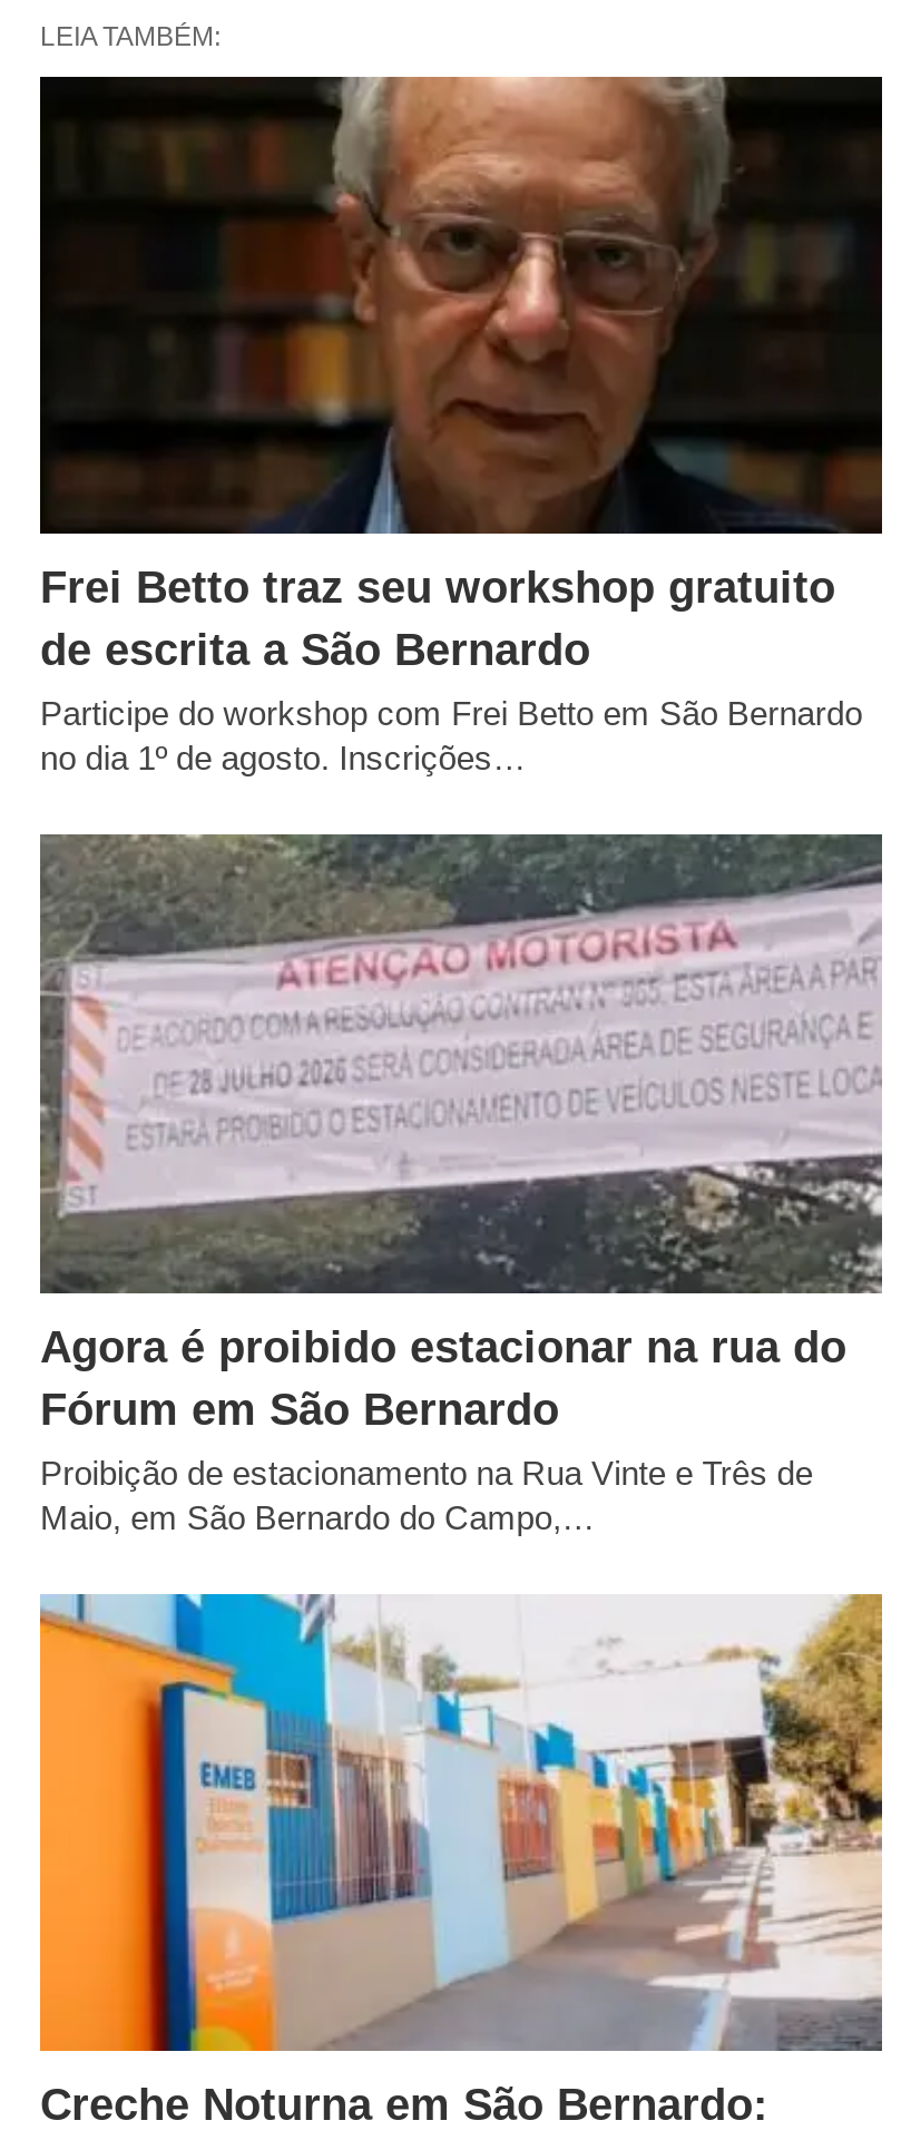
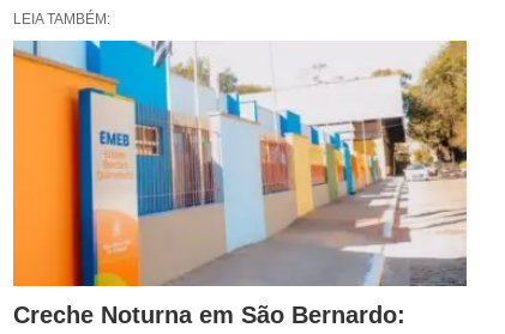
[38,75,884,777] [image] | Frei Betto traz seu workshop gratuito | de escrita a São Bernardo | Participe do workshop com Frei Betto em São Bernardo | no dia 1º de agosto. Inscrições… -> none
[38,832,884,1536] [image] | Agora é proibido estacionar na rua do | Fórum em São Bernardo | Proibição de estacionamento na Rua Vinte e Três de | Maio, em São Bernardo do Campo,… -> none

